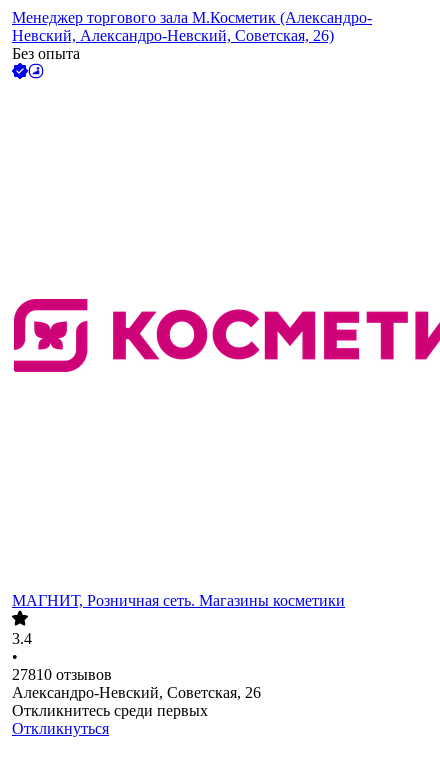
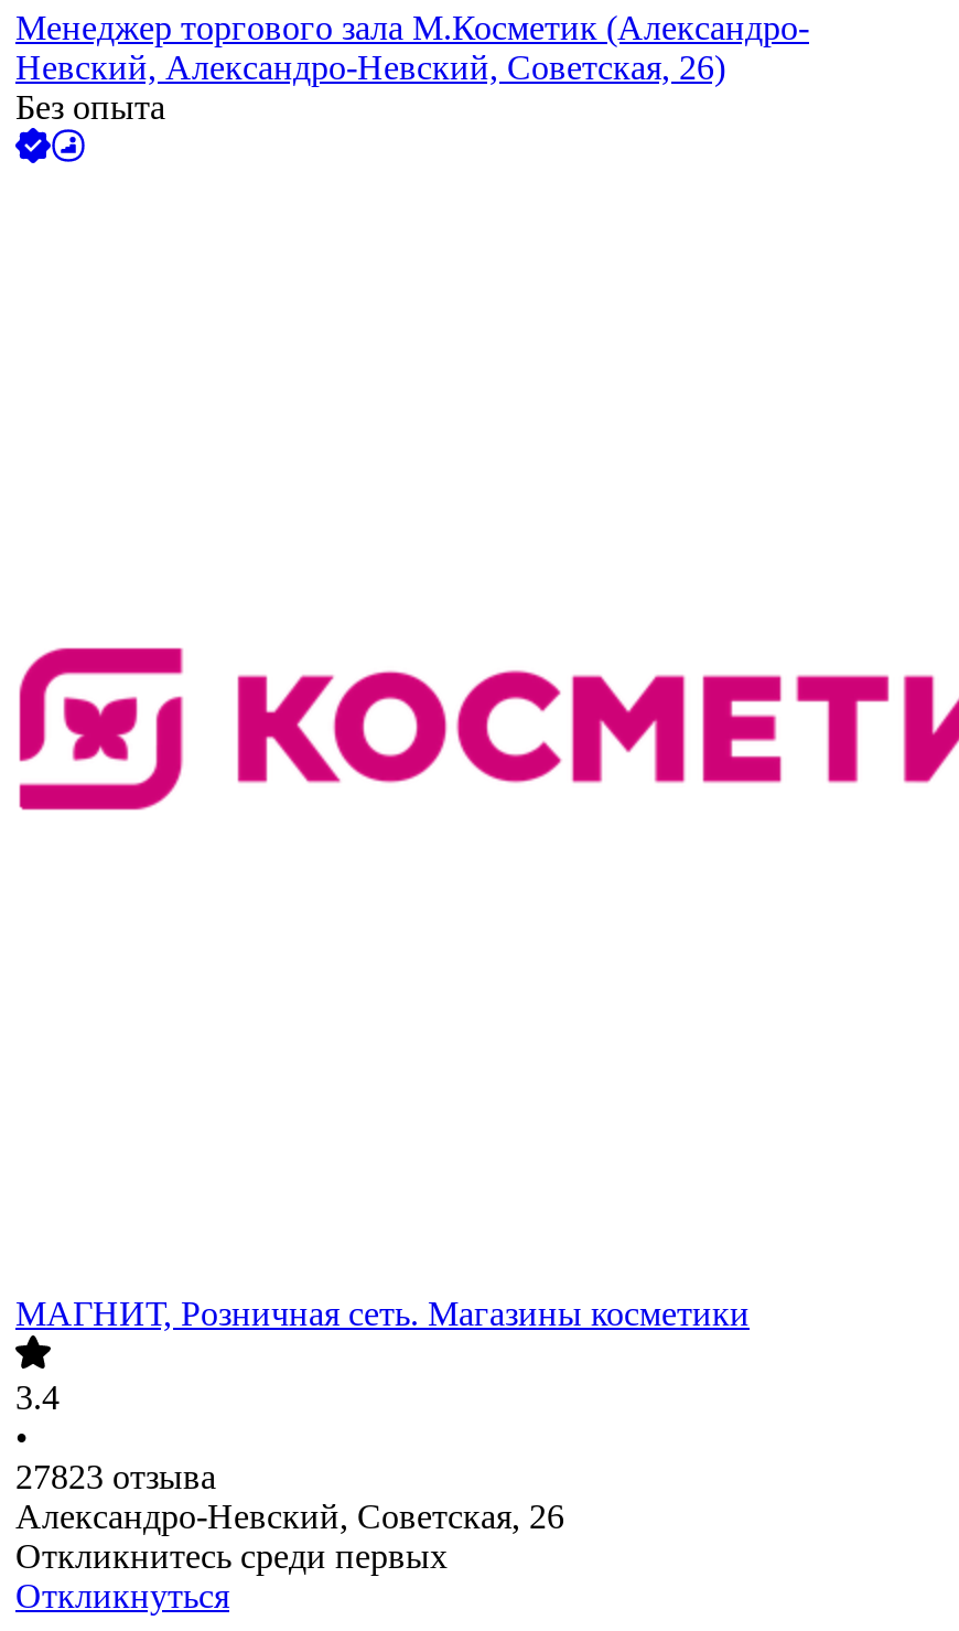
[12,666,112,683] 27810 отзывов -> [15,1459,216,1496] 27823 отзыва

